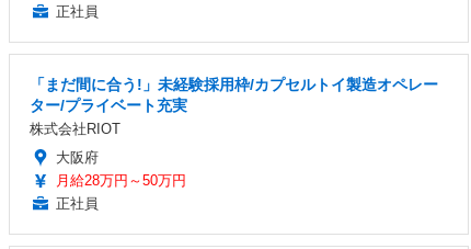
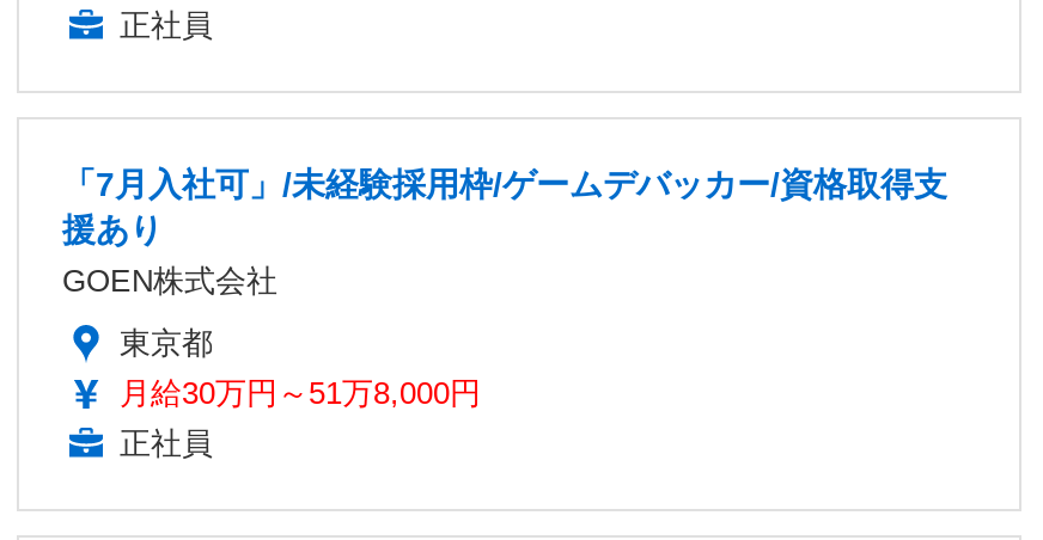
[30,76,438,137] 「まだ間に合う!」未経験採用枠/カプセルトイ製造オペレー | ター/プライベート充実 | 株式会社RIOT -> [62,165,947,298] 「7月入社可」/未経験採用枠/ゲームデバッカー/資格取得支 | 援あり | GOEN株式会社
[56,149,186,189] 大阪府 | 月給28万円～50万円 -> [120,325,481,411] 東京都 | 月給30万円～51万8,000円

